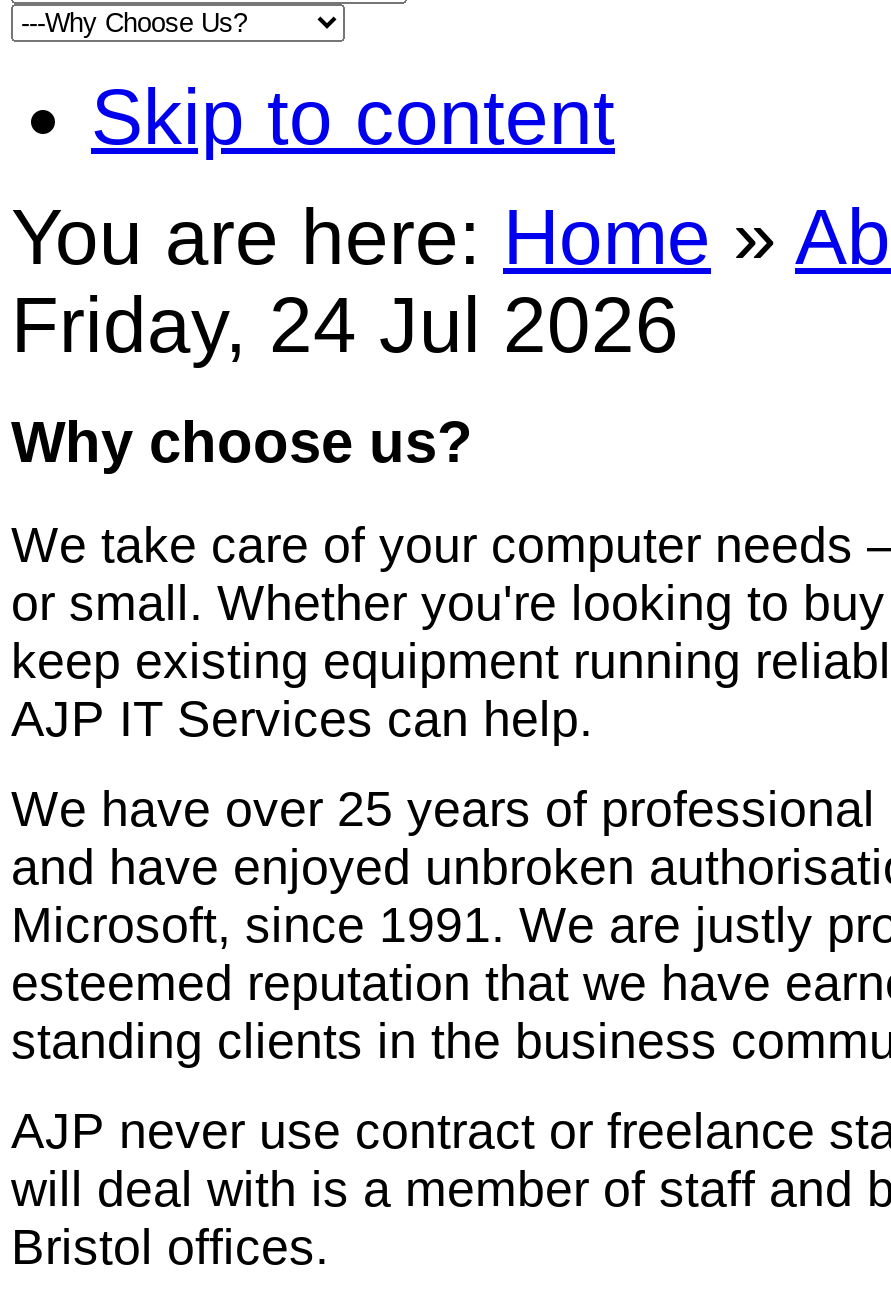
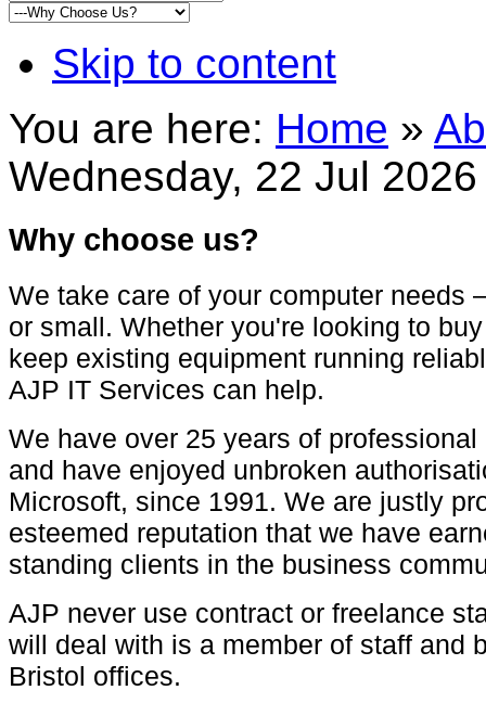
[11,282,679,368] Friday, 24 Jul 2026 -> [9,153,477,200] Wednesday, 22 Jul 2026

